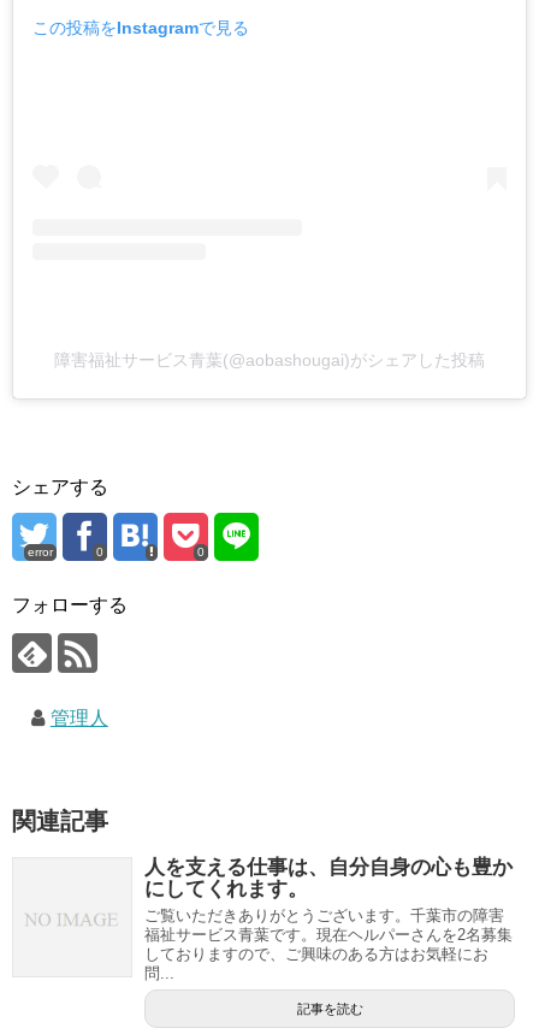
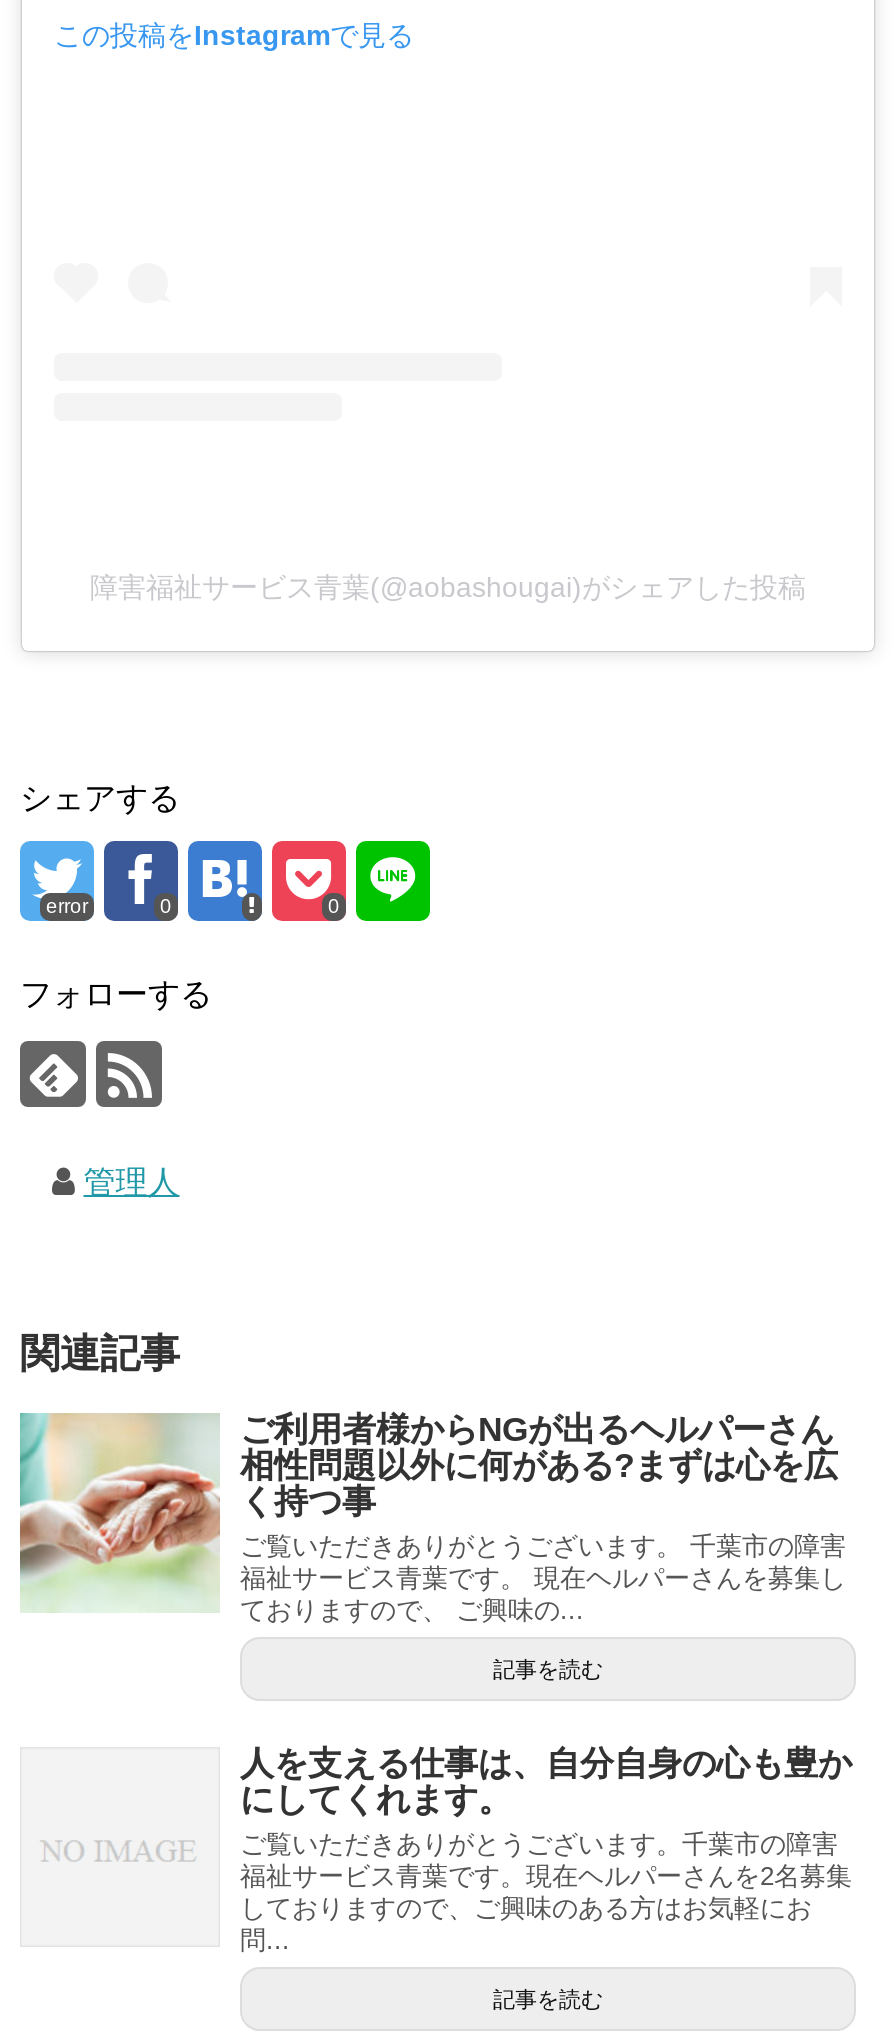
none -> [18,1410,846,1680] [image] | ご利用者様からNGが出るヘルパーさん | 相性問題以外に何がある?まずは心を広 | く持つ事 | ご覧いただきありがとうございます。 千葉市の障害 | 福祉サービス青葉です。 現在ヘルパーさんを募集し | ておりますので、 ご興味の... | 記事を読む

